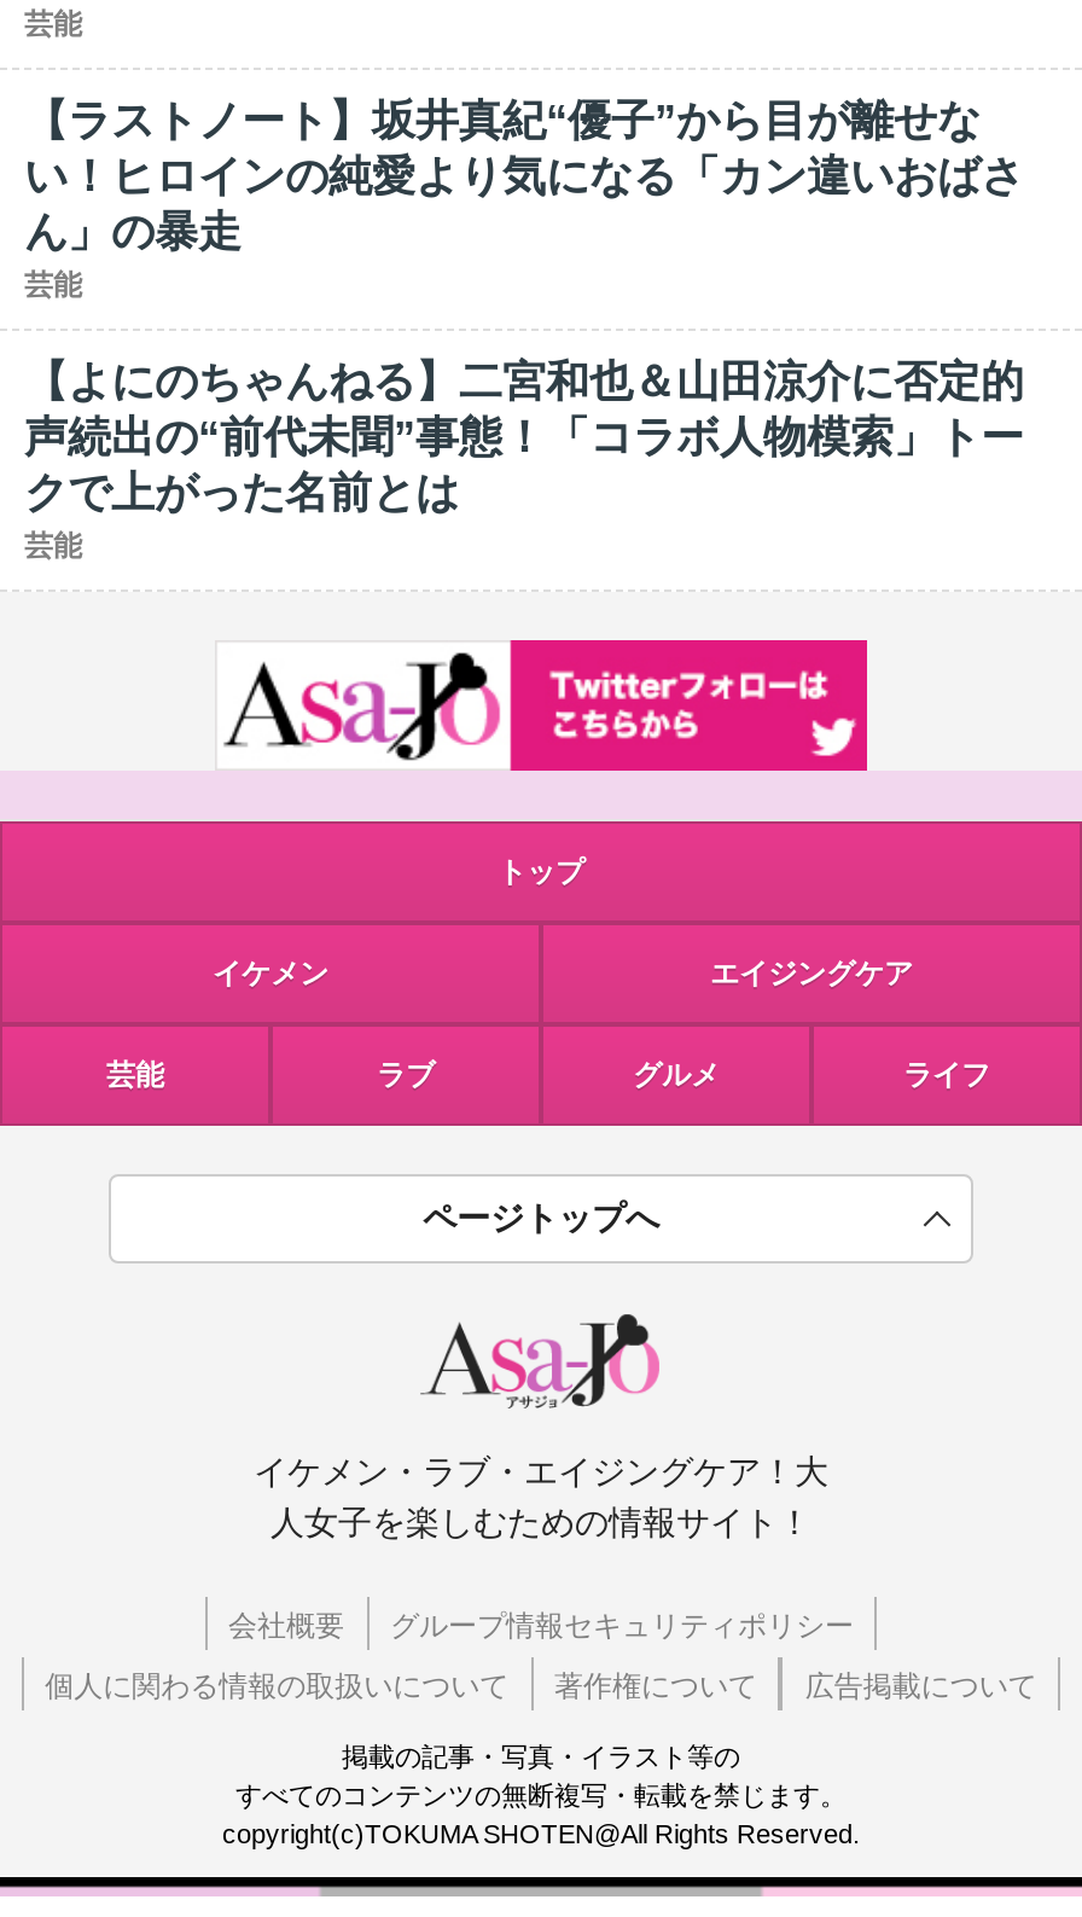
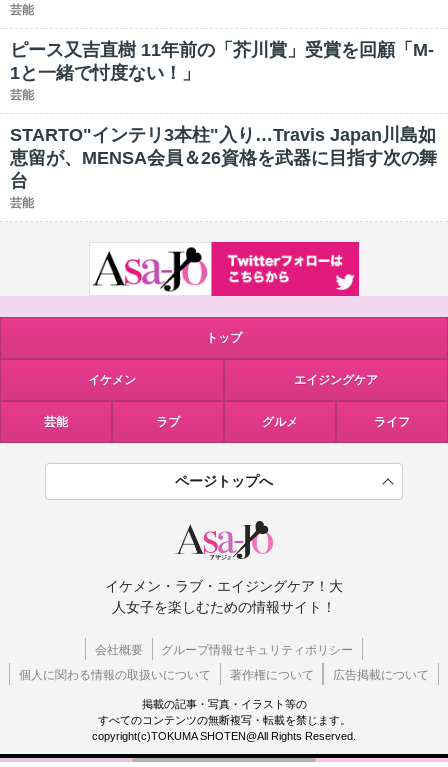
[24,97,1024,256] 【ラストノート】坂井真紀“優子”から目が離せな | い！ヒロインの純愛より気になる「カン違いおばさ | ん」の暴走 -> [10,40,434,83] ピース又吉直樹 11年前の「芥川賞」受賞を回顧「M- | 1と一緒で忖度ない！」
[24,358,1024,517] 【よにのちゃんねる】二宮和也＆山田涼介に否定的 | 声続出の“前代未聞”事態！「コラボ人物模索」トー | クで上がった名前とは -> [10,125,437,191] STARTO"インテリ3本柱"入り…Travis Japan川島如 | 恵留が、MENSA会員＆26資格を武器に目指す次の舞 | 台

